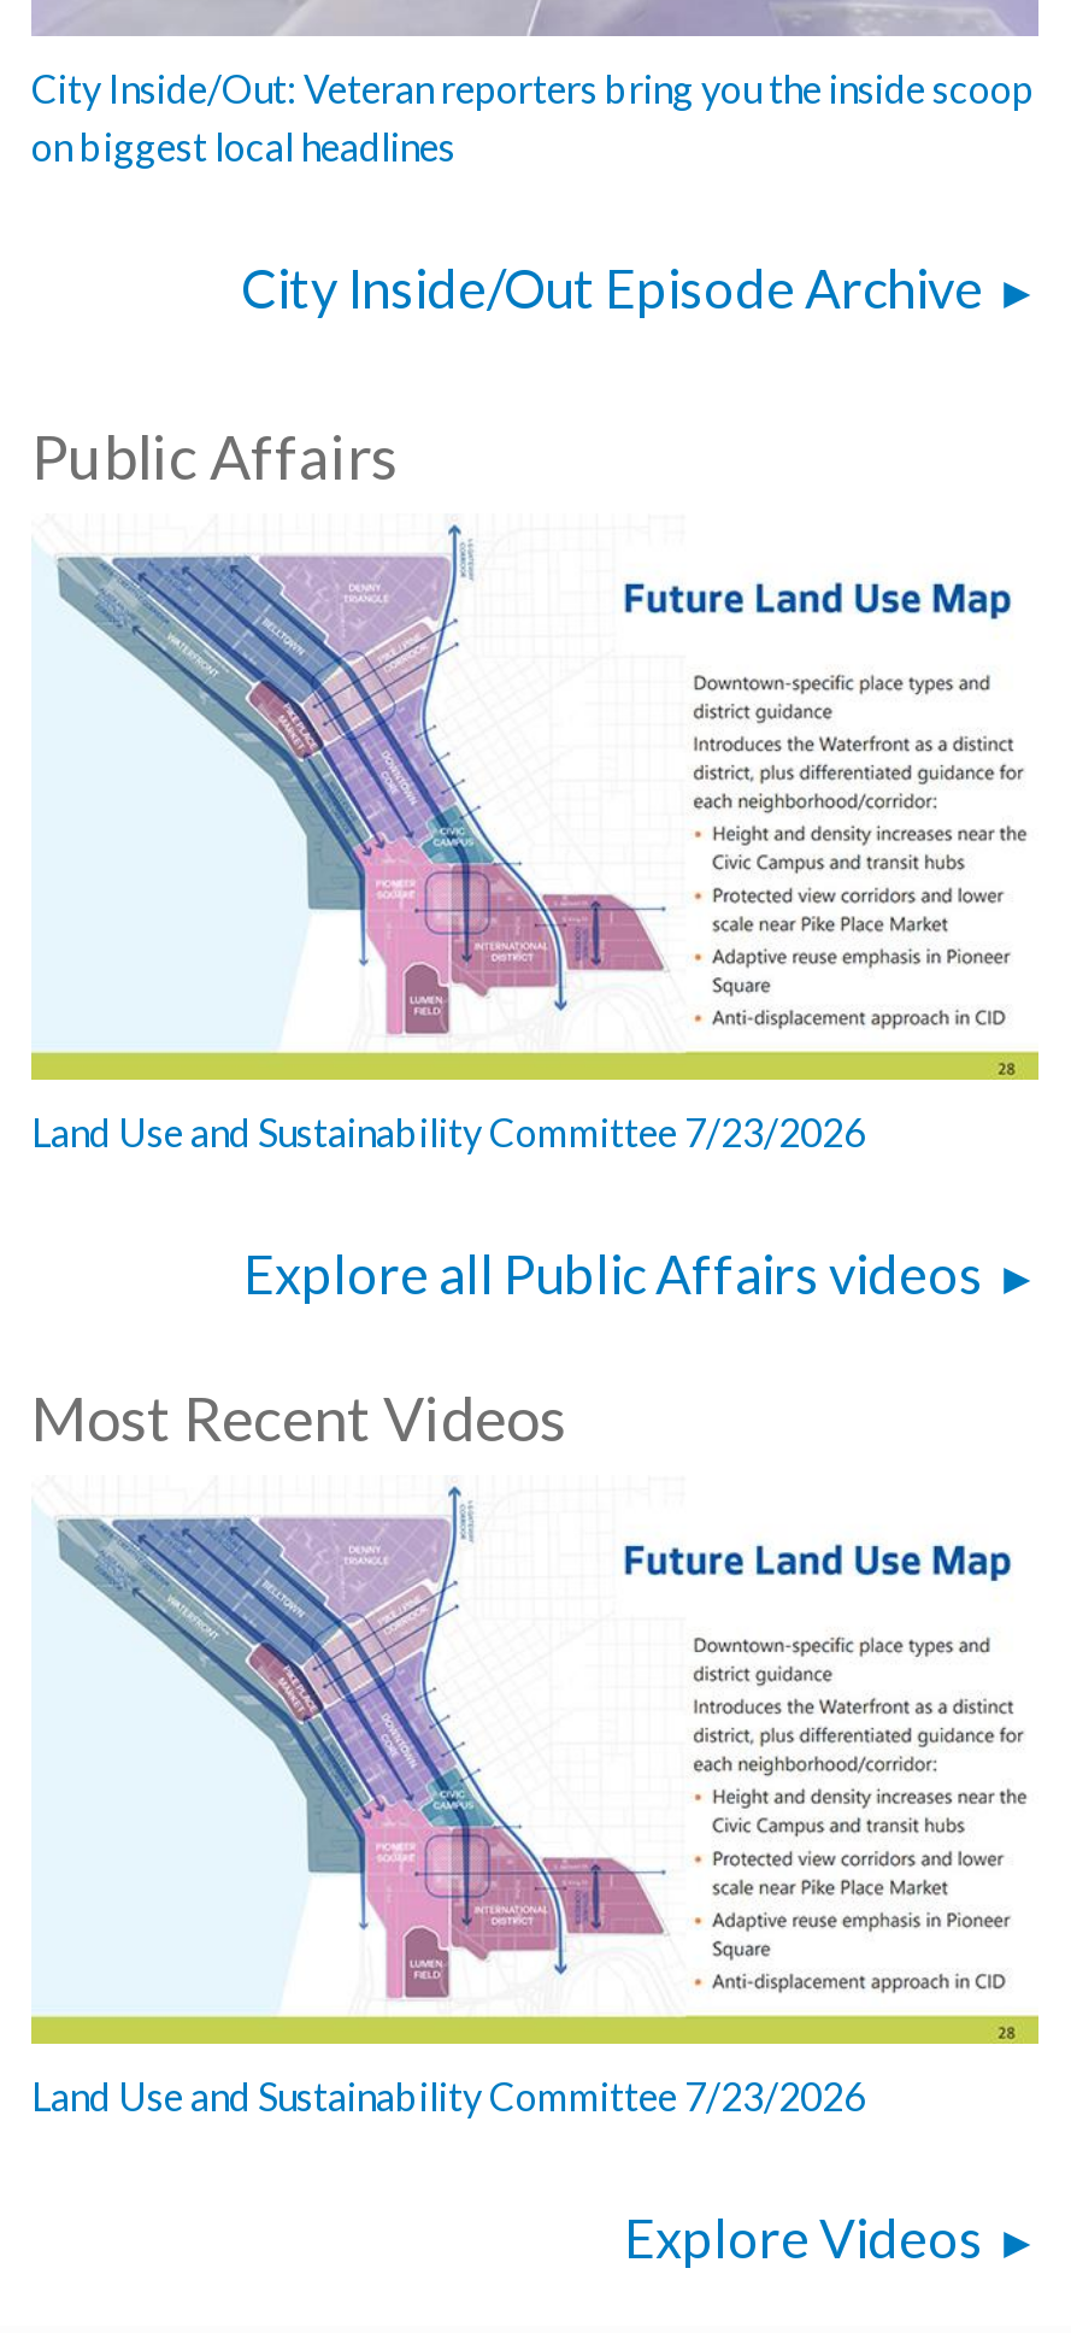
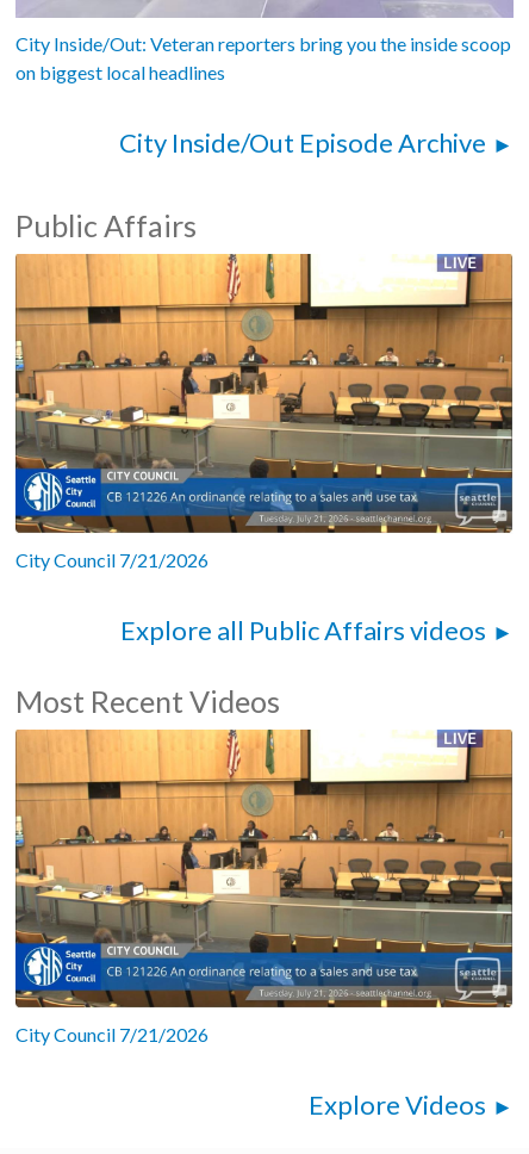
[29,513,1041,1155] [image] | Land Use and Sustainability Committee 7/23/2026 -> [14,253,514,571] [image] | City Council 7/21/2026
[29,1477,1041,2117] [image] | Land Use and Sustainability Committee 7/23/2026 -> [14,728,514,1046] [image] | City Council 7/21/2026

